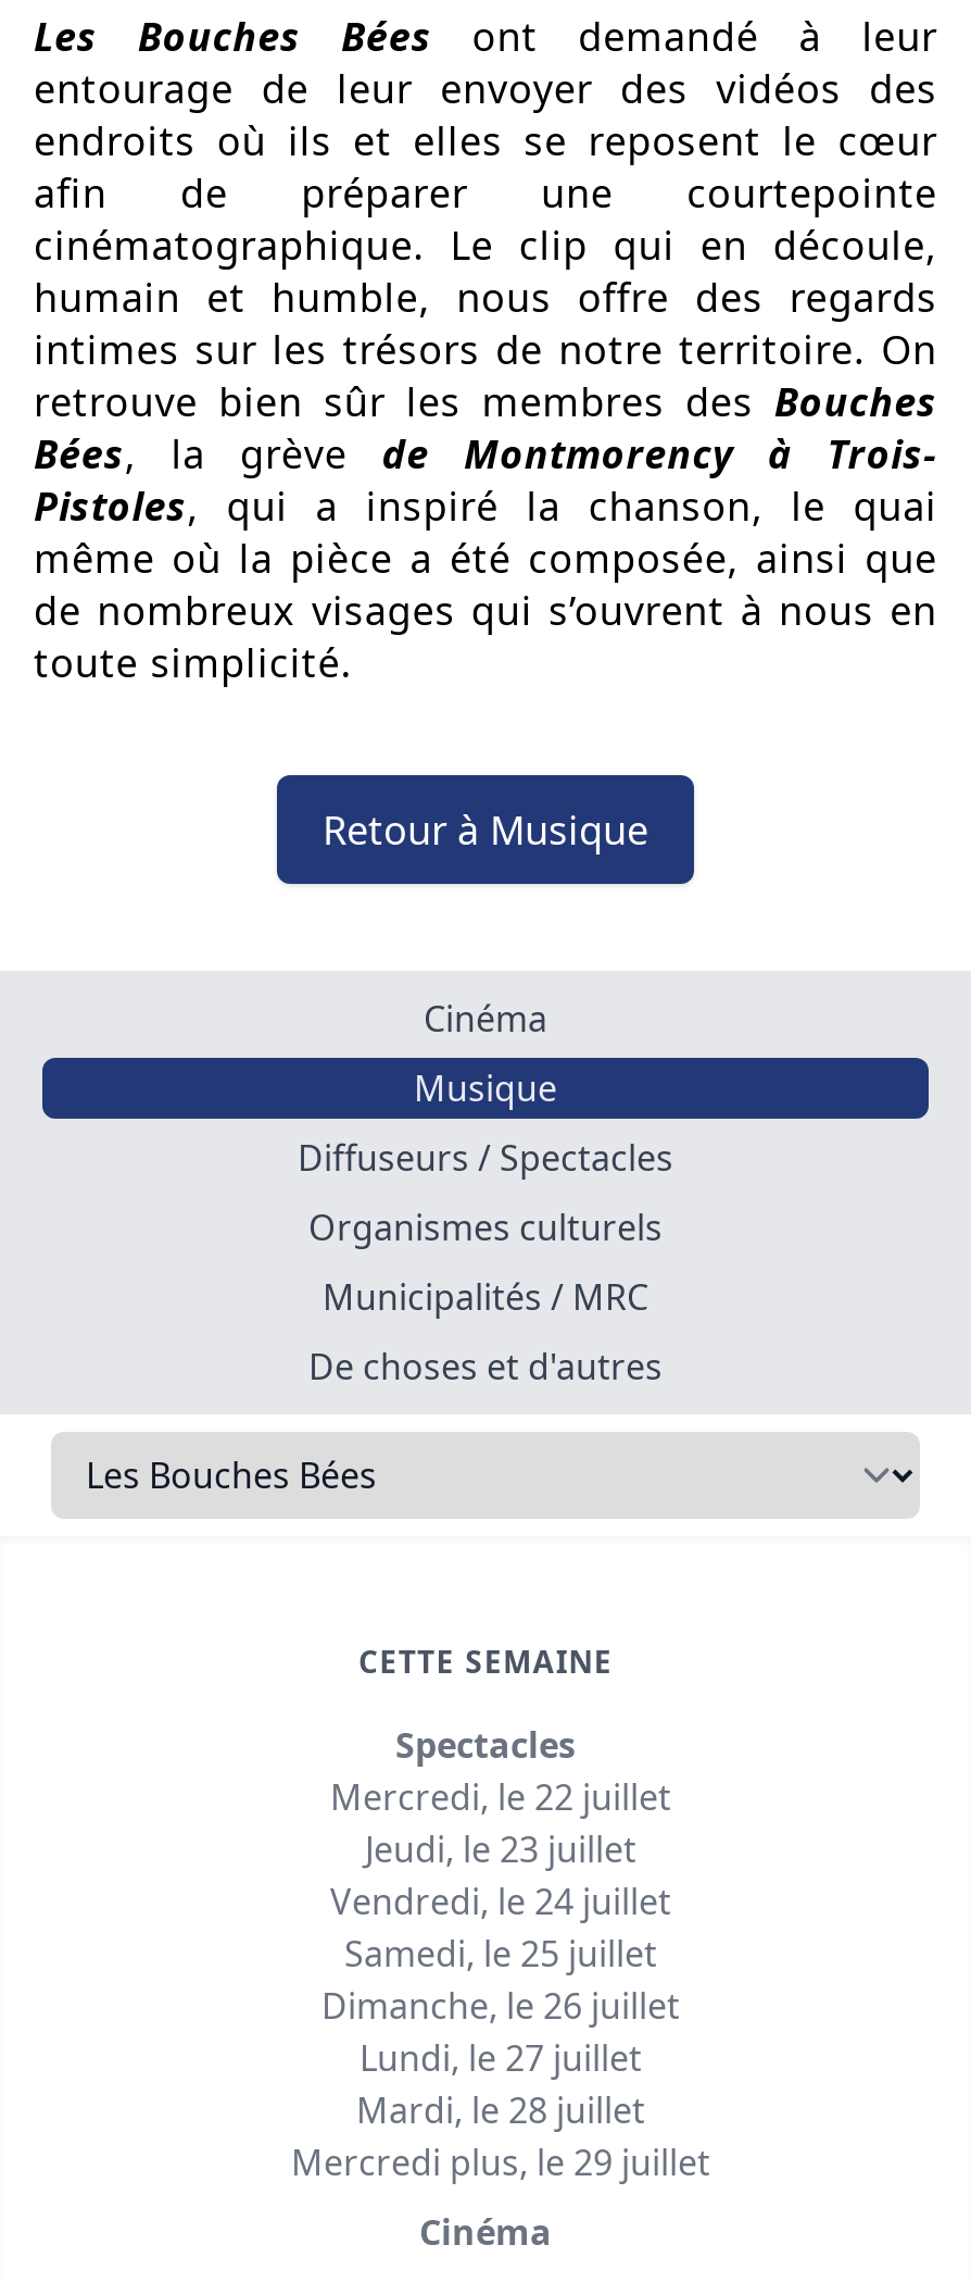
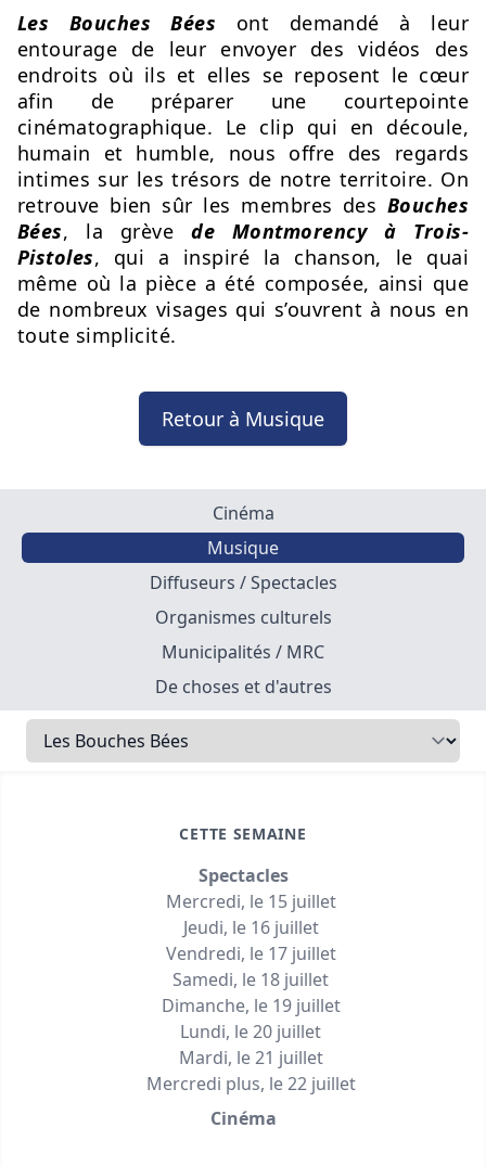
[330,1773,671,1821] Mercredi, le 22 juillet -> [165,889,336,913] Mercredi, le 15 juillet
[365,1825,636,1873] Jeudi, le 23 juillet -> [183,915,318,939] Jeudi, le 16 juillet
[330,1878,671,1925] Vendredi, le 24 juillet -> [165,941,336,965] Vendredi, le 17 juillet
[344,1930,657,1978] Samedi, le 25 juillet -> [172,968,329,991] Samedi, le 18 juillet
[321,1982,680,2030] Dimanche, le 26 juillet -> [161,994,340,1017] Dimanche, le 19 juillet
[360,2034,642,2082] Lundi, le 27 juillet -> [180,1020,321,1043] Lundi, le 20 juillet
[356,2086,645,2134] Mardi, le 28 juillet -> [178,1046,323,1069] Mardi, le 21 juillet
[291,2138,710,2186] Mercredi plus, le 29 juillet -> [146,1072,355,1095] Mercredi plus, le 22 juillet

